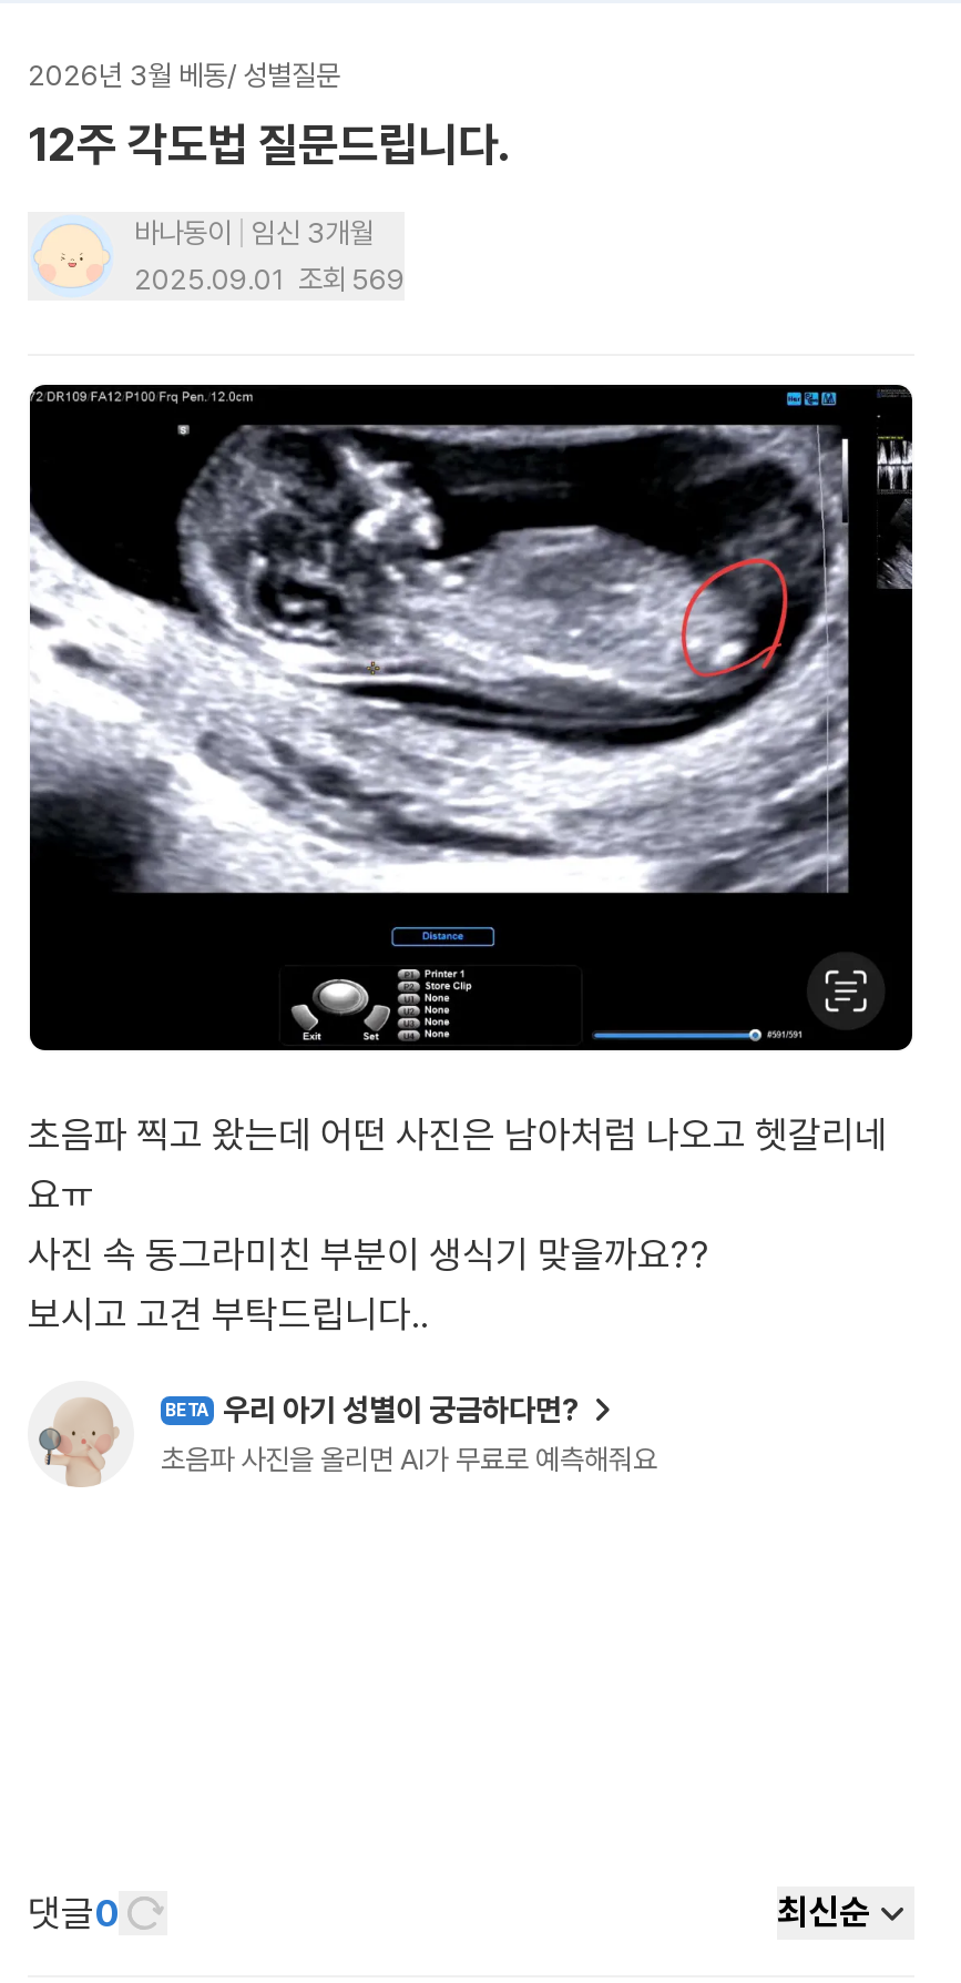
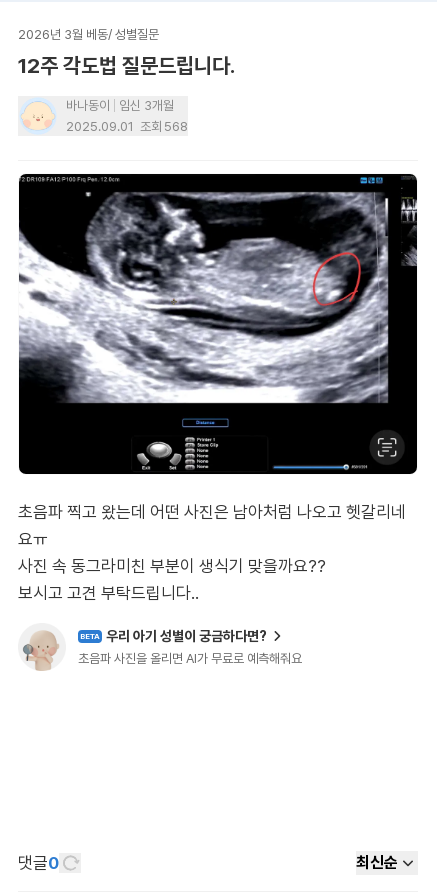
[134,263,405,296] 2025.09.01 조회 569 -> [66,119,188,134] 2025.09.01 조회 568

